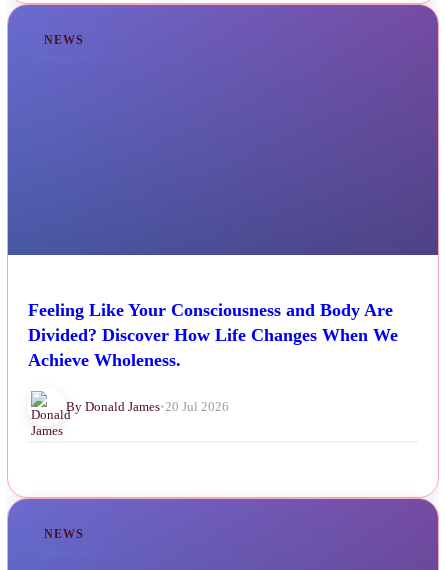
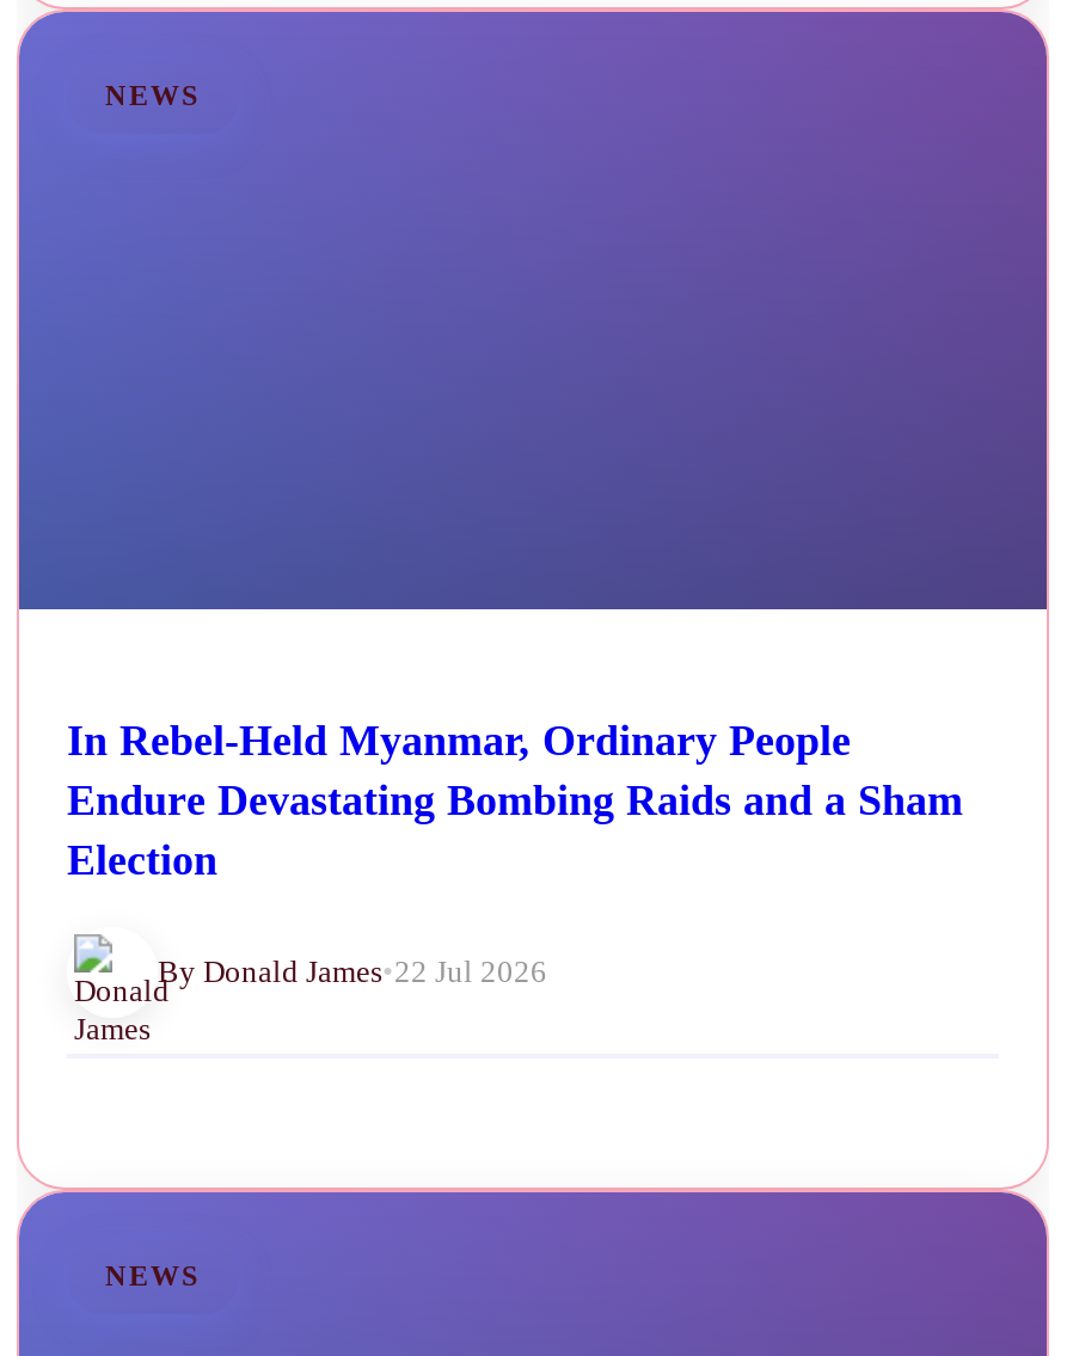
[28,300,398,370] Feeling Like Your Consciousness and Body Are | Divided? Discover How Life Changes When We | Achieve Wholeness. -> [67,717,963,884] In Rebel-Held Myanmar, Ordinary People | Endure Devastating Bombing Raids and a Sham | Election
[66,399,229,414] By Donald James • 20 Jul 2026 -> [158,954,547,989] By Donald James • 22 Jul 2026

